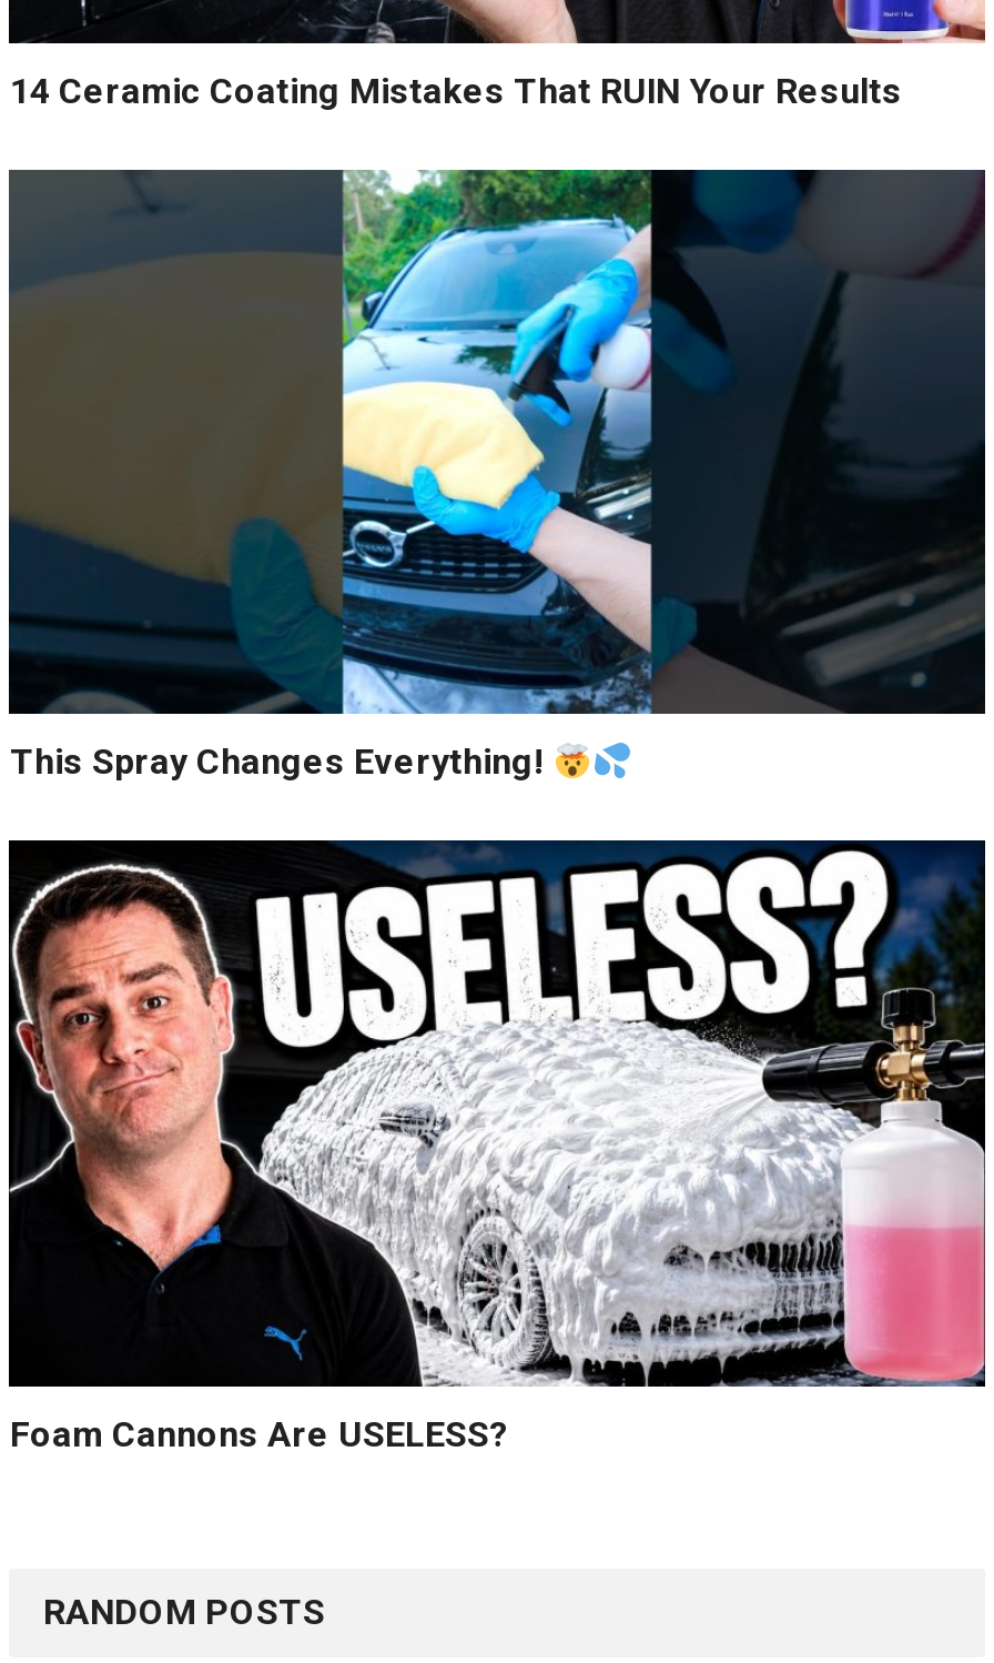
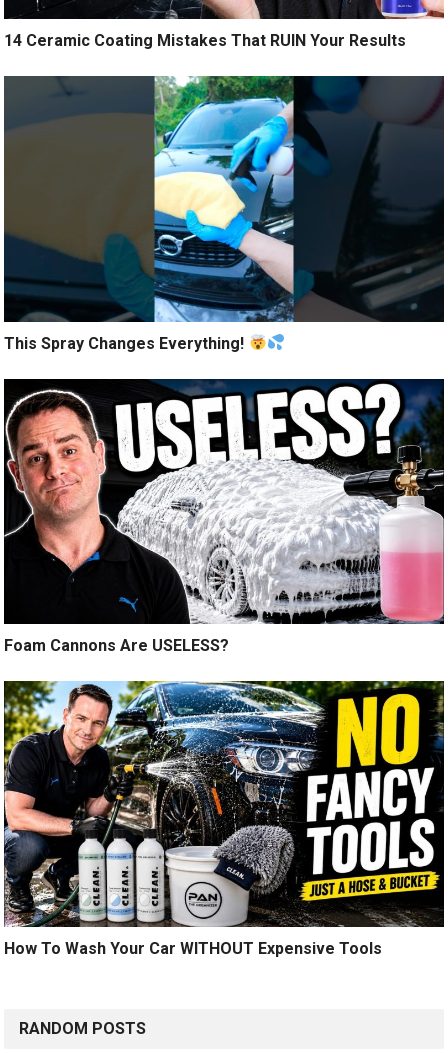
none -> [3,680,445,957] [image] | How To Wash Your Car WITHOUT Expensive Tools

